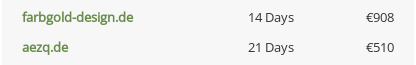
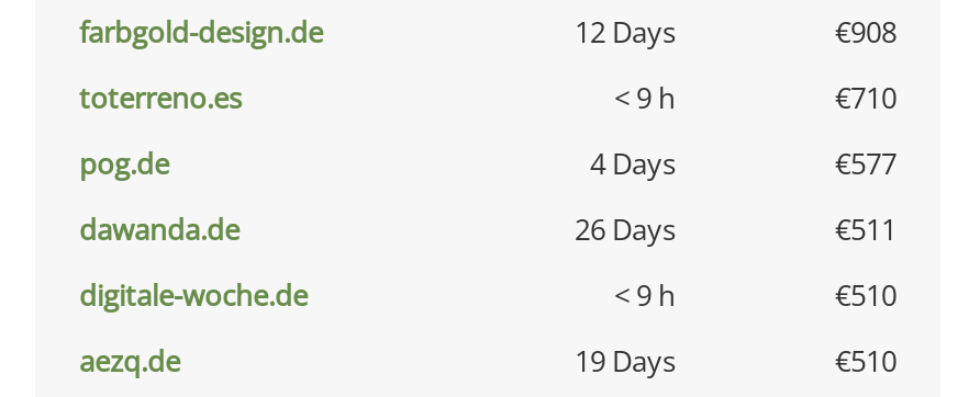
[247,8,293,26] 14 Days -> [575,12,676,52] 12 Days
none -> [79,78,897,315] toterreno.es | < 9 h | €710 | pog.de | 4 Days | €577 | dawanda.de | 26 Days | €511 | digitale-woche.de | < 9 h | €510
[247,38,293,56] 21 Days -> [575,341,676,381] 19 Days

